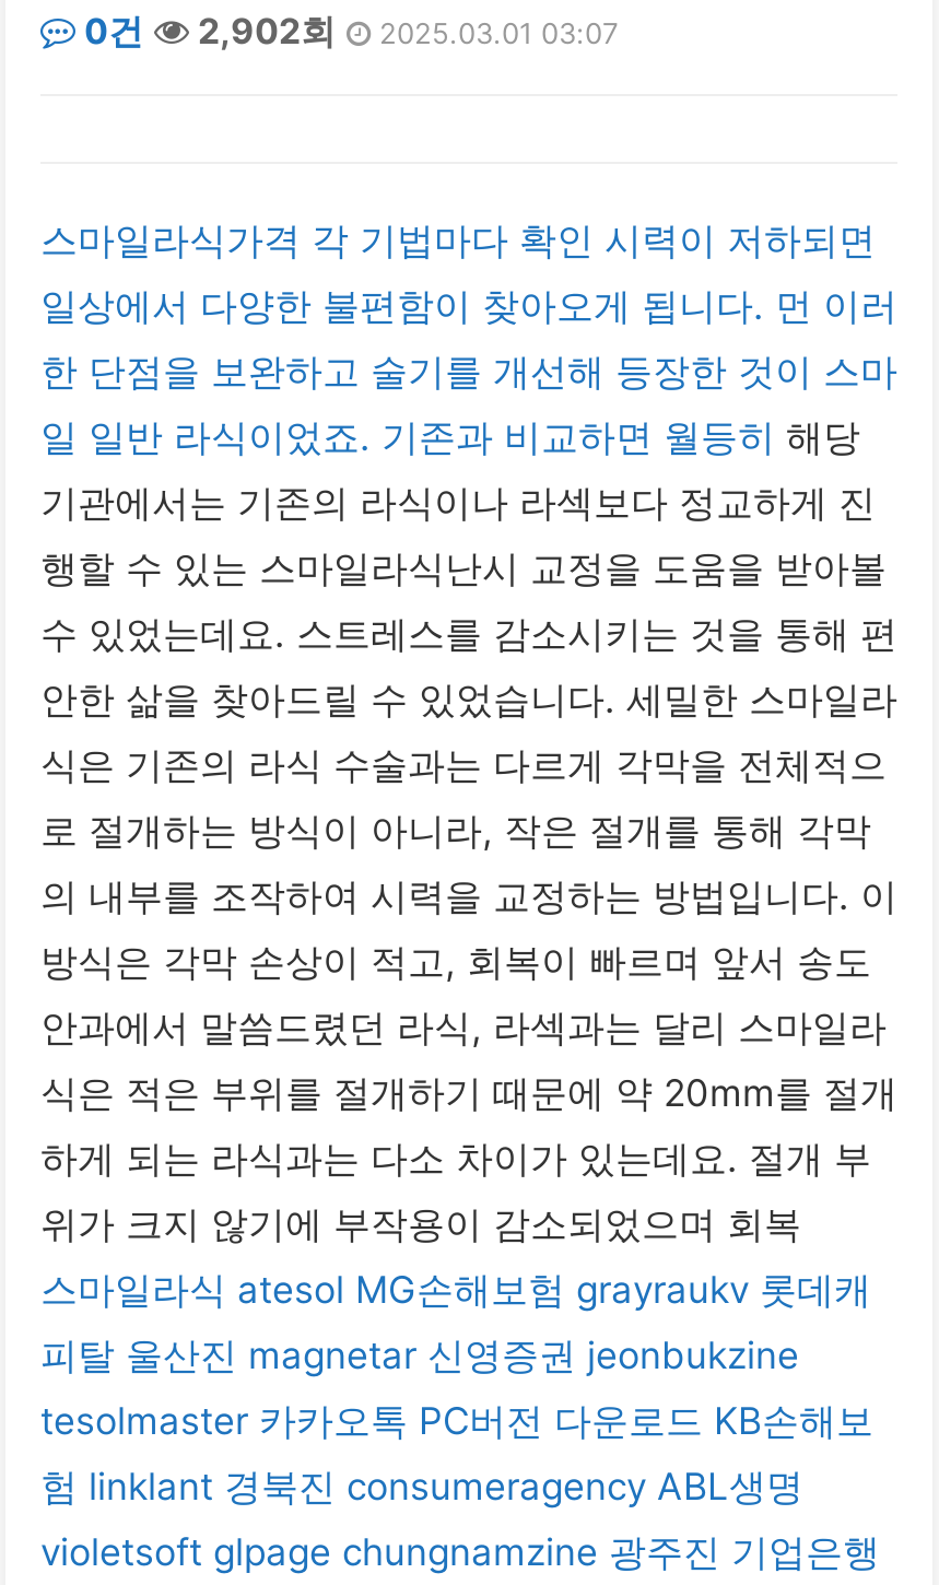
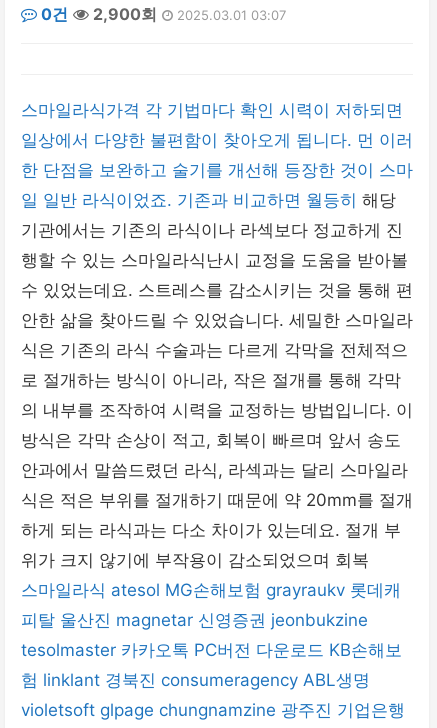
[75,9,618,52] 0건 2,902회 2025.03.01 03:07 -> [37,4,286,24] 0건 2,900회 2025.03.01 03:07

